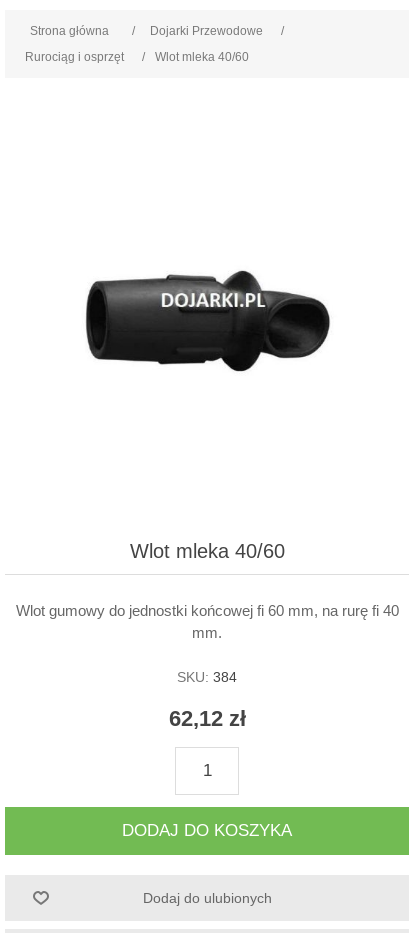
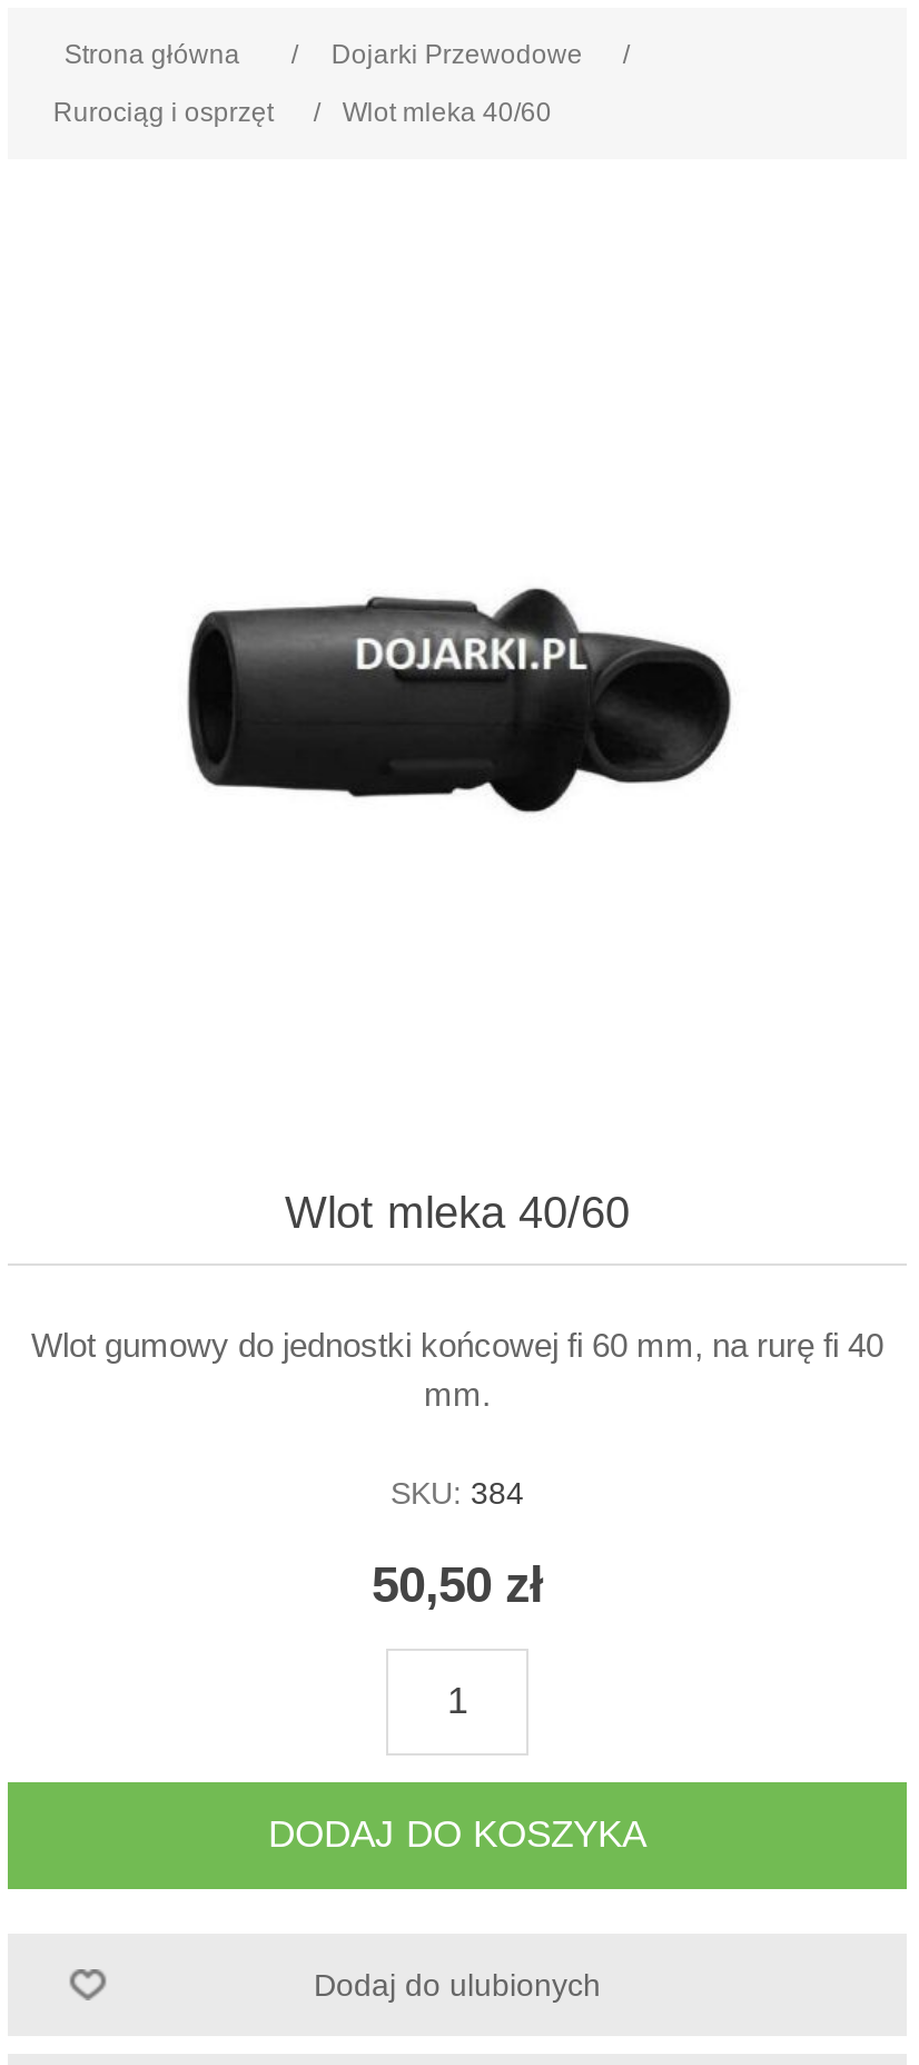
[168,706,245,731] 62,12 zł -> [372,1558,543,1613] 50,50 zł

